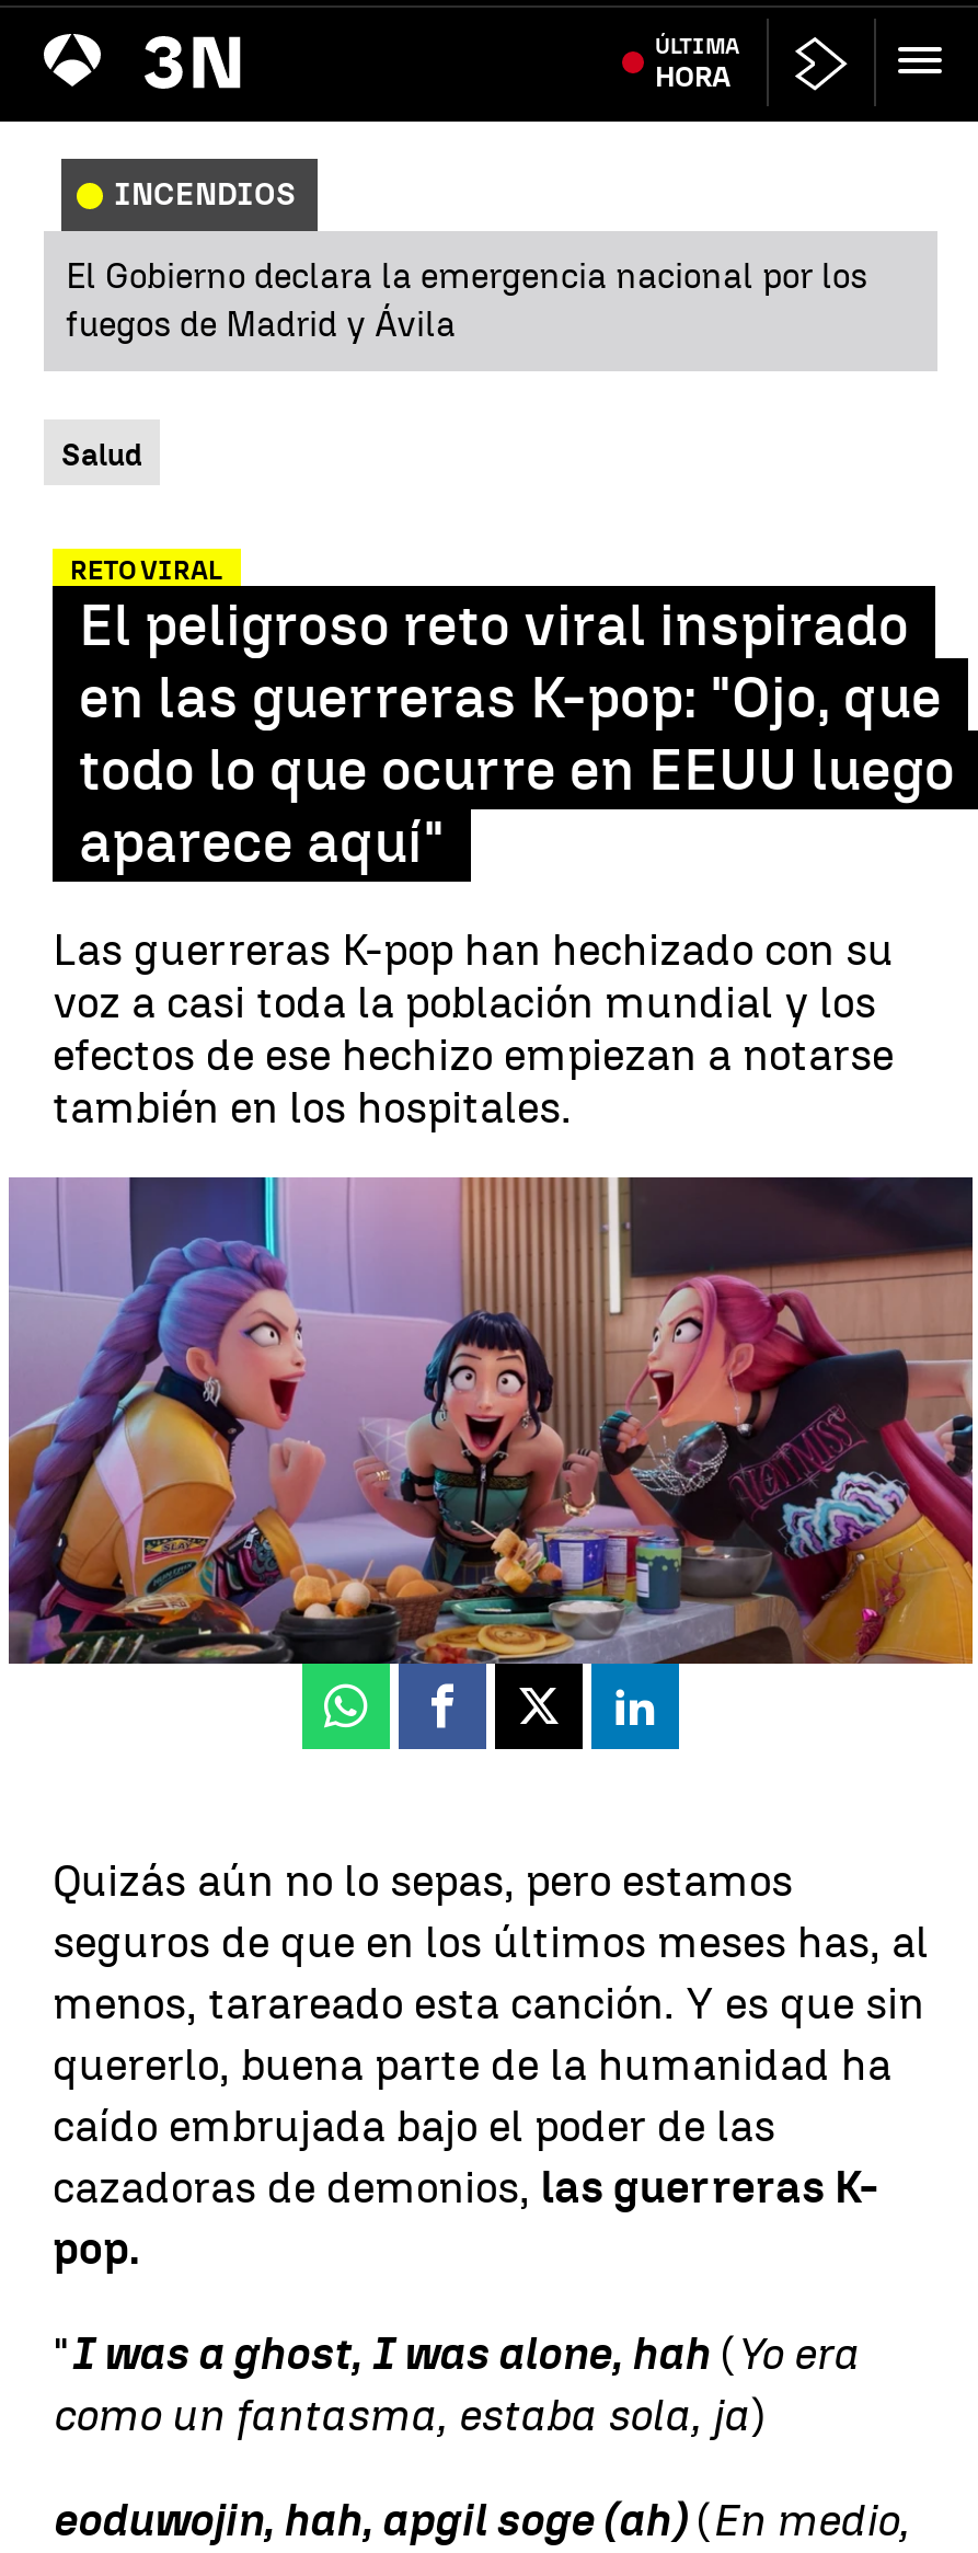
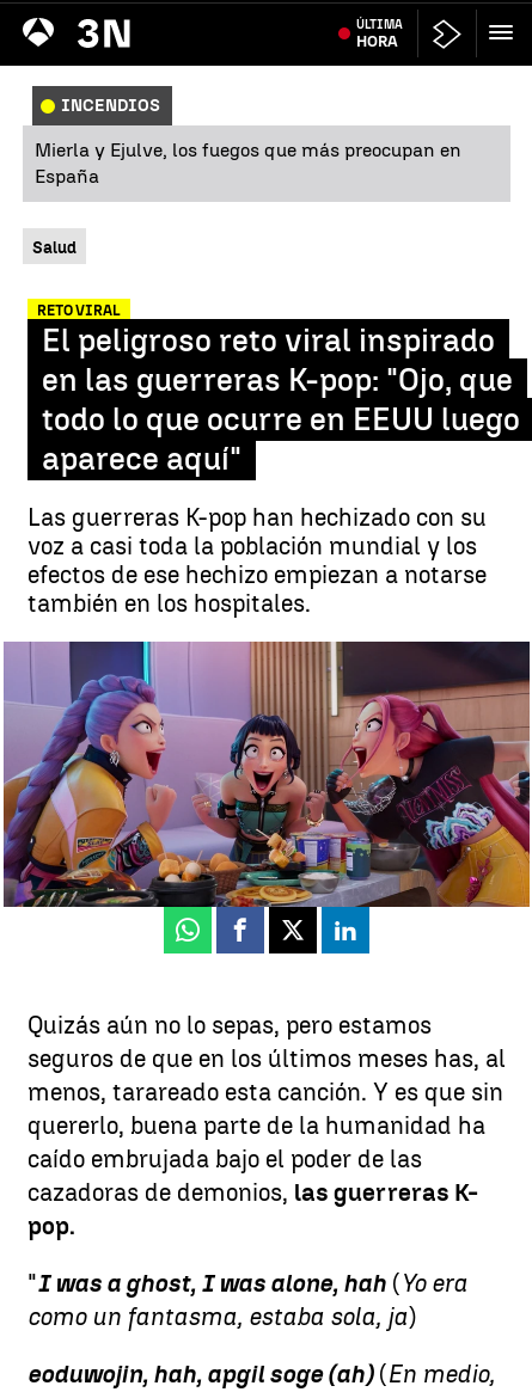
[66,255,867,345] El Gobierno declara la emergencia nacional por los | fuegos de Madrid y Ávila -> [35,139,461,188] Mierla y Ejulve, los fuegos que más preocupan en | España

